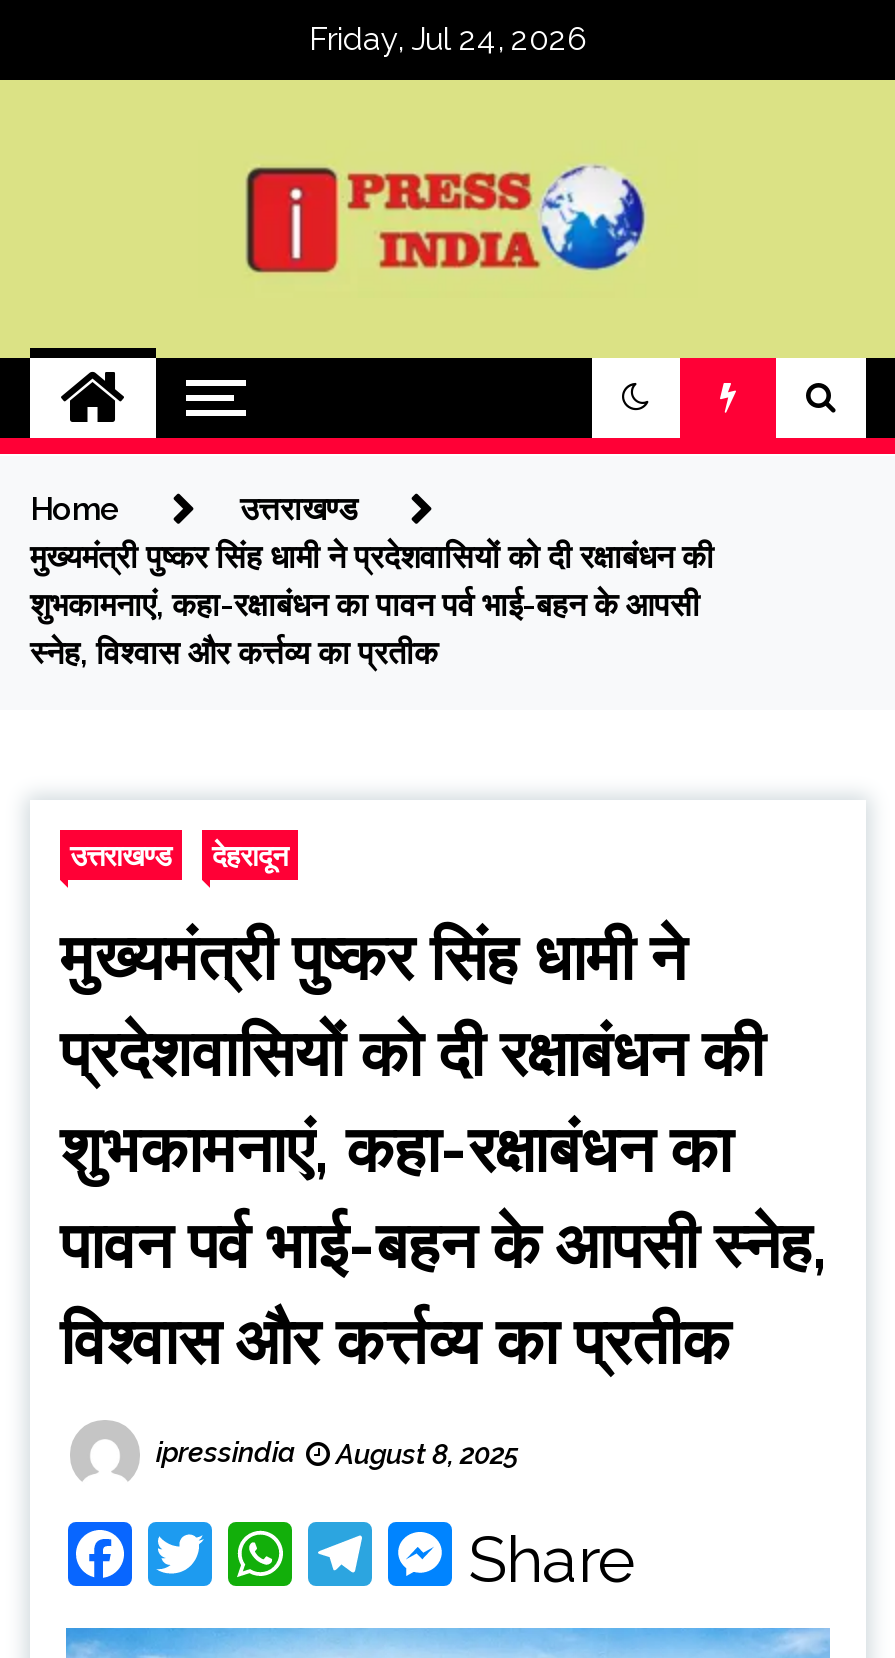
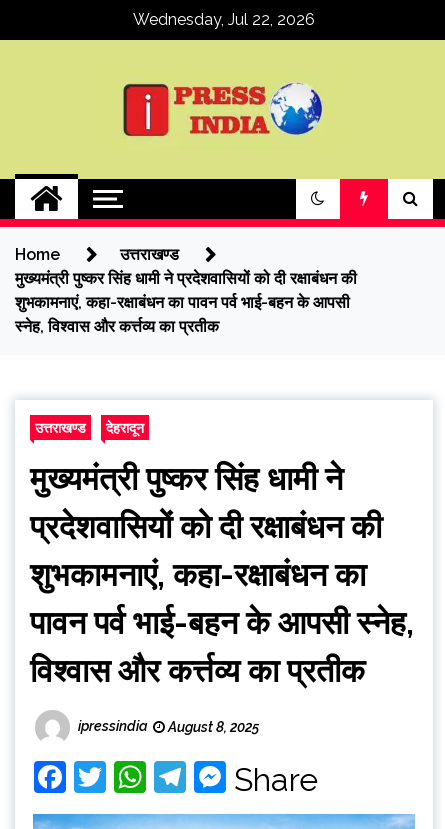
[309,20,587,58] Friday, Jul 24, 2026 -> [133,10,315,29] Wednesday, Jul 22, 2026

